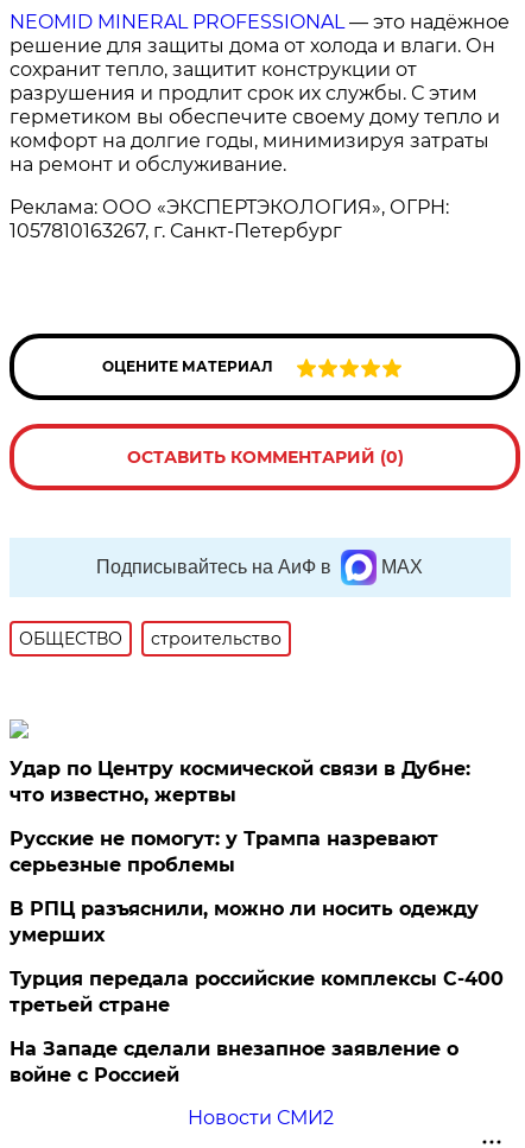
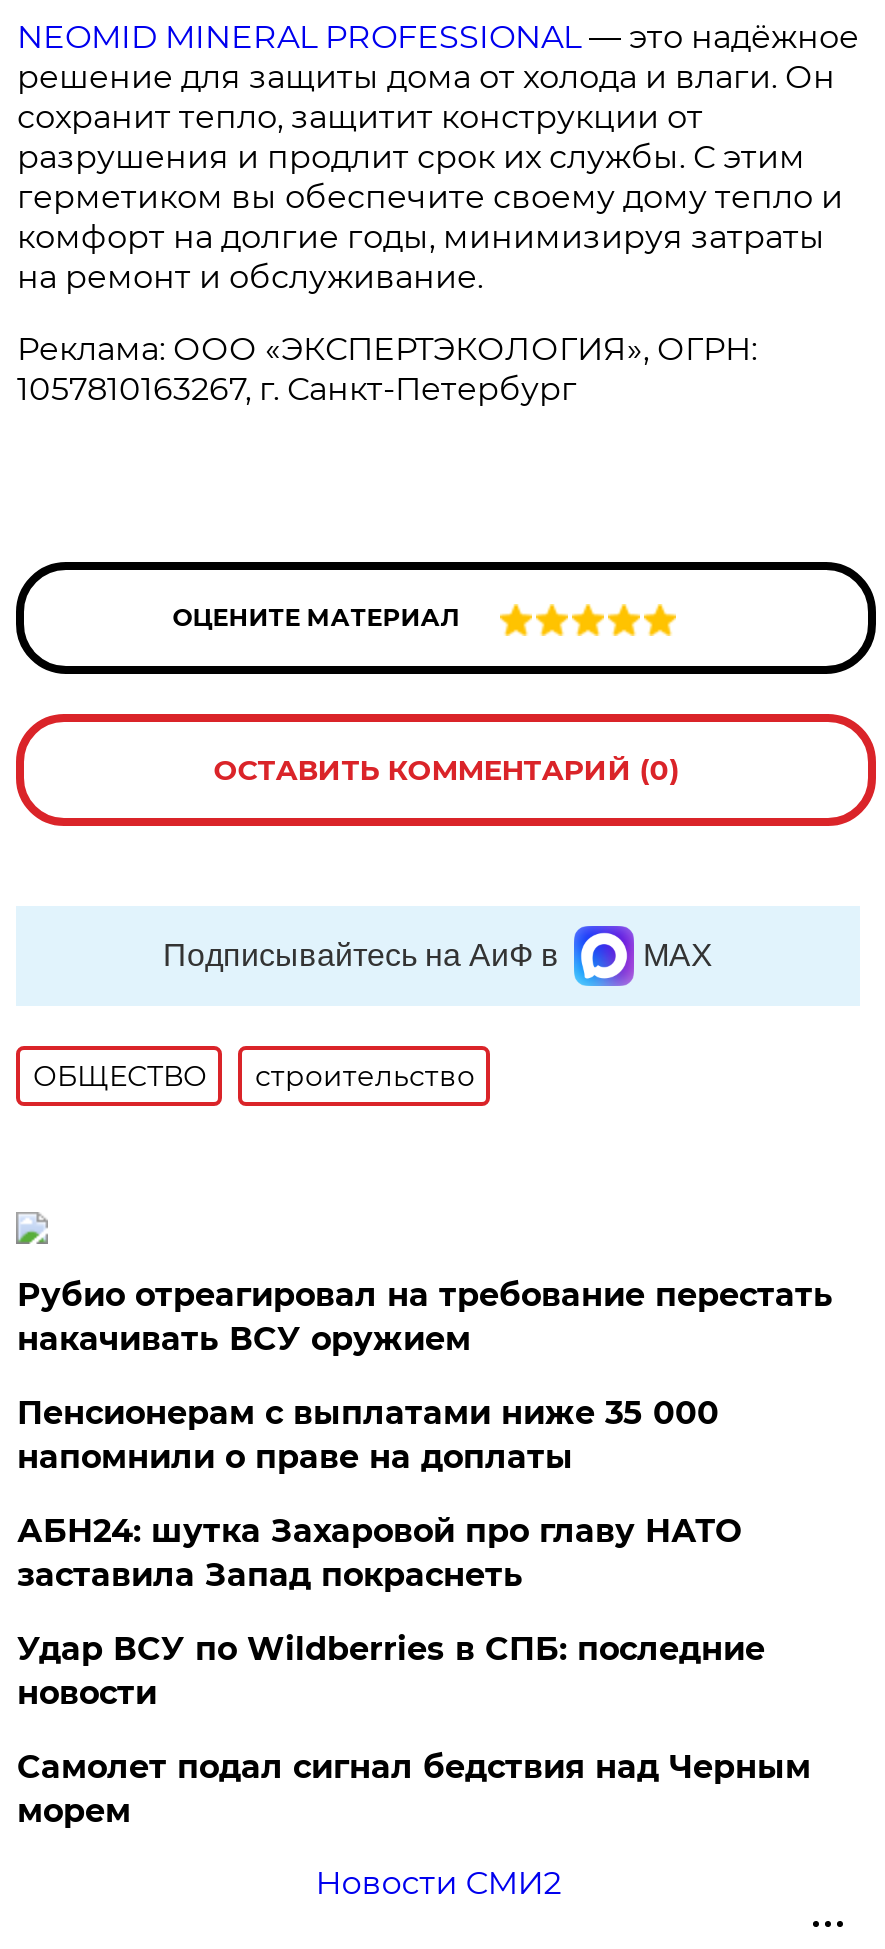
[10,757,471,806] Удар по Центру космической связи в Дубне: | что известно, жертвы -> [17,1276,833,1358] Рубио отреагировал на требование перестать | накачивать ВСУ оружием
[10,827,439,876] Русские не помогут: у Трампа назревают | серьезные проблемы -> [17,1394,719,1476] Пенсионерам с выплатами ниже 35 000 | напомнили о праве на доплаты
[10,898,479,946] В РПЦ разъяснили, можно ли носить одежду | умерших -> [17,1512,741,1594] АБН24: шутка Захаровой про главу НАТО | заставила Запад покраснеть
[10,968,504,1016] Турция передала российские комплексы С-400 | третьей стране -> [17,1630,765,1712] Удар ВСУ по Wildberries в СПБ: последние | новости
[10,1038,459,1086] На Западе сделали внезапное заявление о | войне с Россией -> [17,1748,811,1830] Самолет подал сигнал бедствия над Черным | морем

